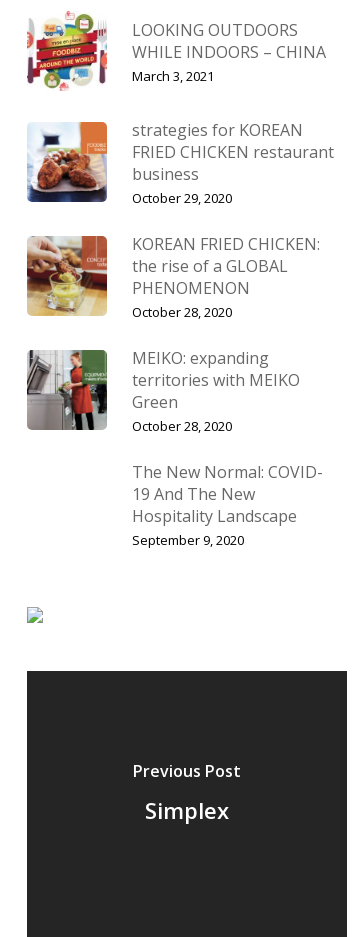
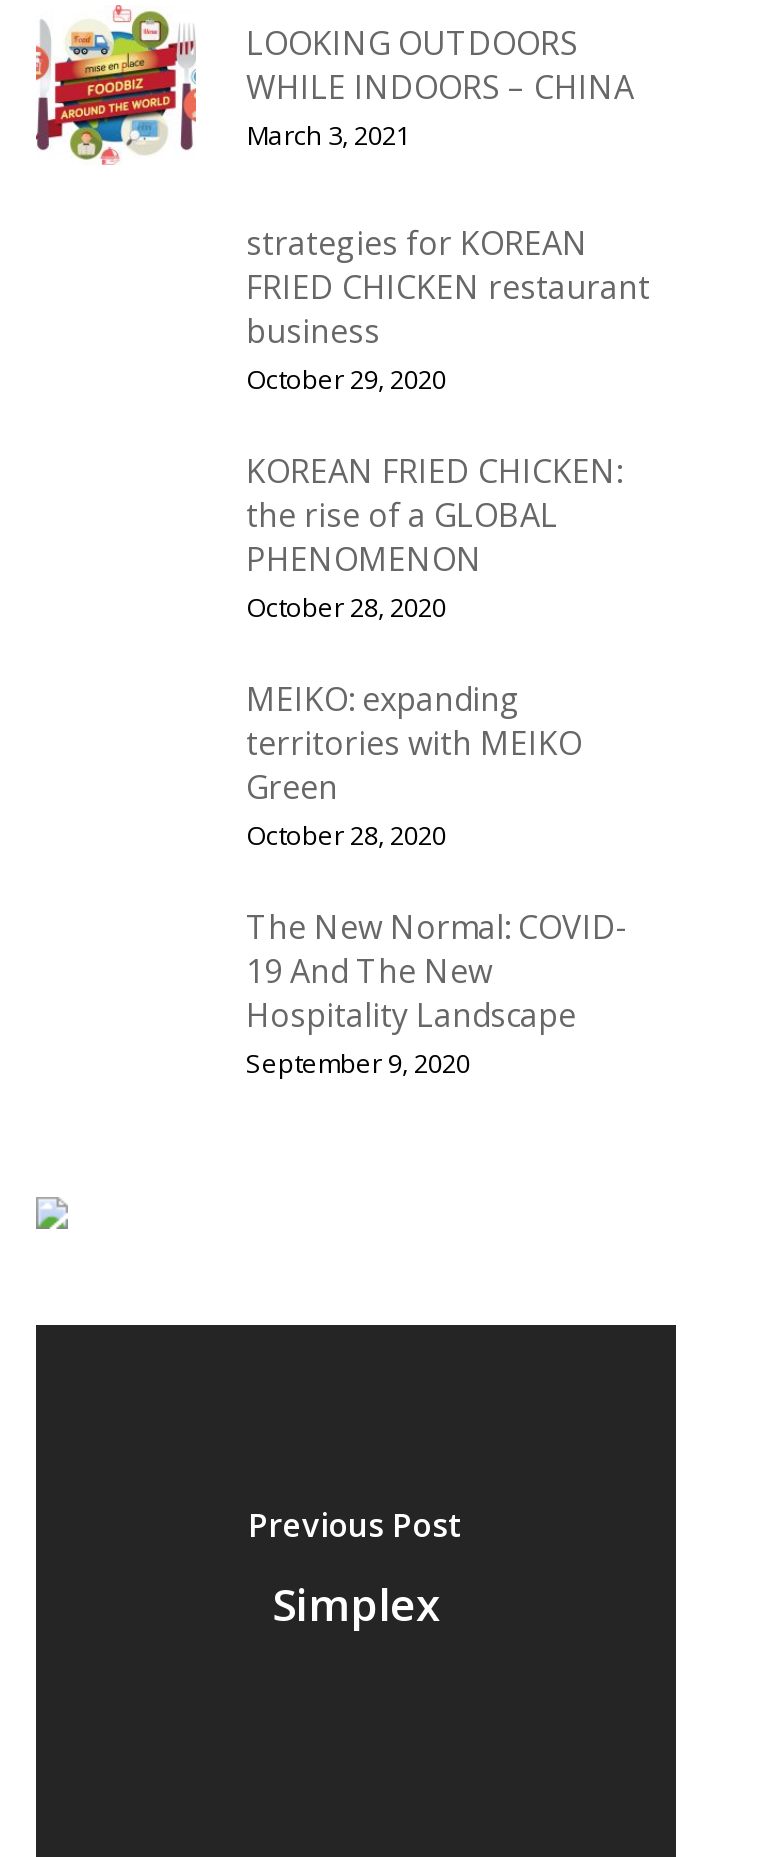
[26,121,108,203] [image] -> none
[26,235,108,317] [image] -> none
[26,349,108,431] [image] -> none

